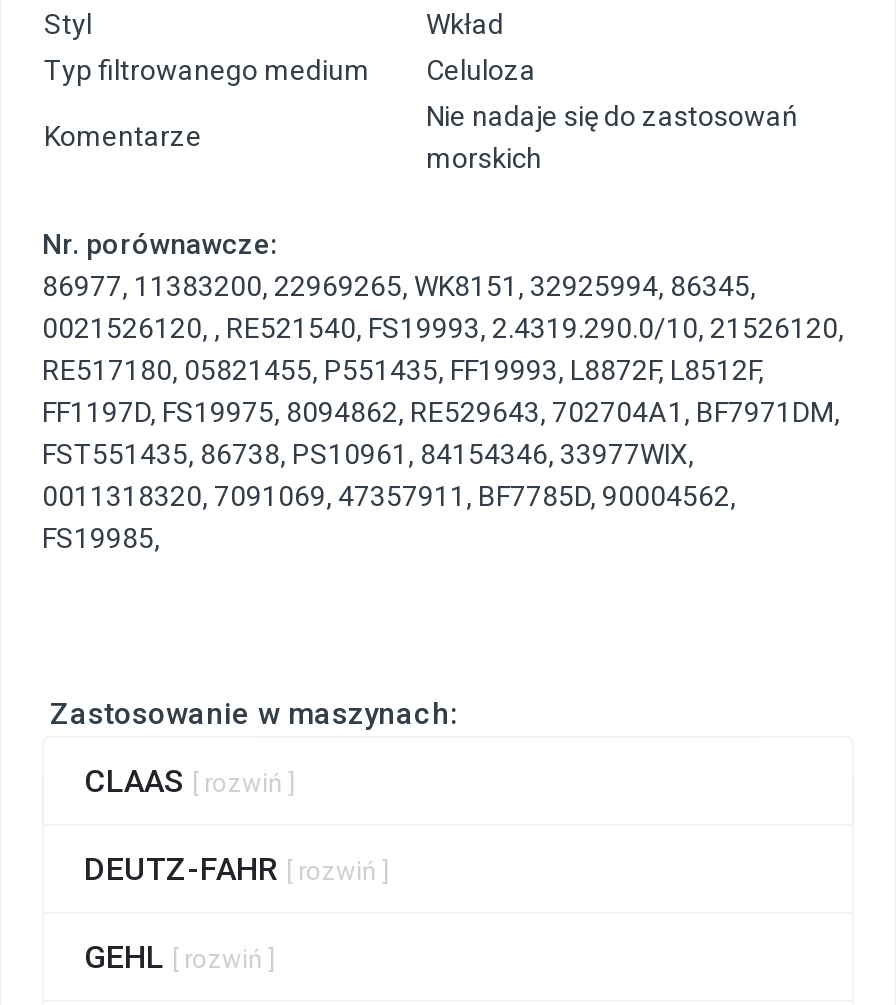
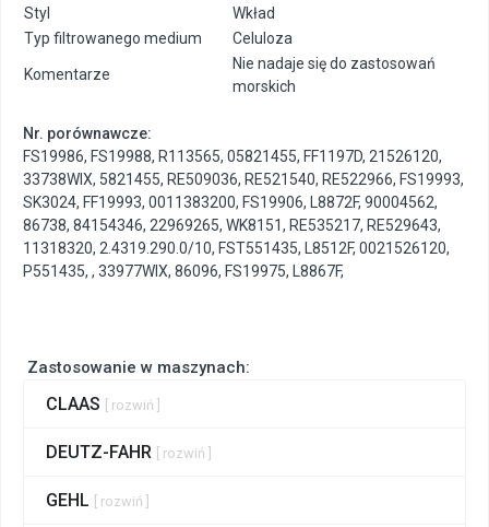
[42,270,844,554] 86977, 11383200, 22969265, WK8151, 32925994, 86345, | 0021526120,, RE521540, FS19993, 2.4319.290.0/10, 21526120, | RE517180, 05821455, P551435, FF19993, L8872F, L8512F, | FF1197D, FS19975, 8094862, RE529643, 702704A1, BF7971DM, | FST551435, 86738, PS10961, 84154346, 33977WIX, | 0011318320, 7091069, 47357911, BF7785D, 90004562, | FS19985, -> [23,148,464,280] FS19986, FS19988, R113565, 05821455, FF1197D, 21526120, | 33738WIX, 5821455, RE509036, RE521540, RE522966, FS19993, | SK3024, FF19993, 0011383200, FS19906, L8872F, 90004562, | 86738, 84154346, 22969265, WK8151, RE535217, RE529643, | 11318320, 2.4319.290.0/10, FST551435, L8512F, 0021526120, | P551435,, 33977WIX, 86096, FS19975, L8867F,

